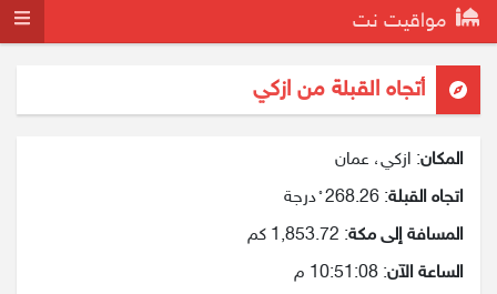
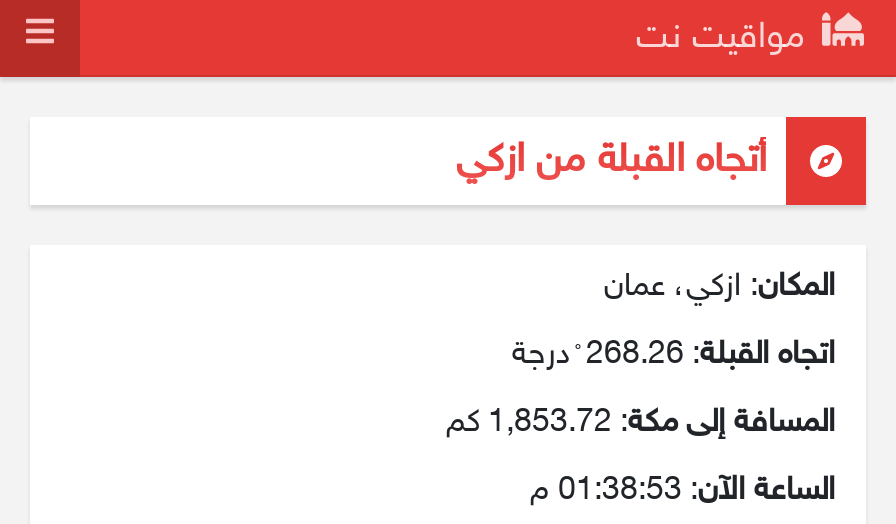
[294,263,464,284] الساعة الآن: 10: 51:08 م -> [530,473,836,511] الساعة الآن: 01: 38:53 م

